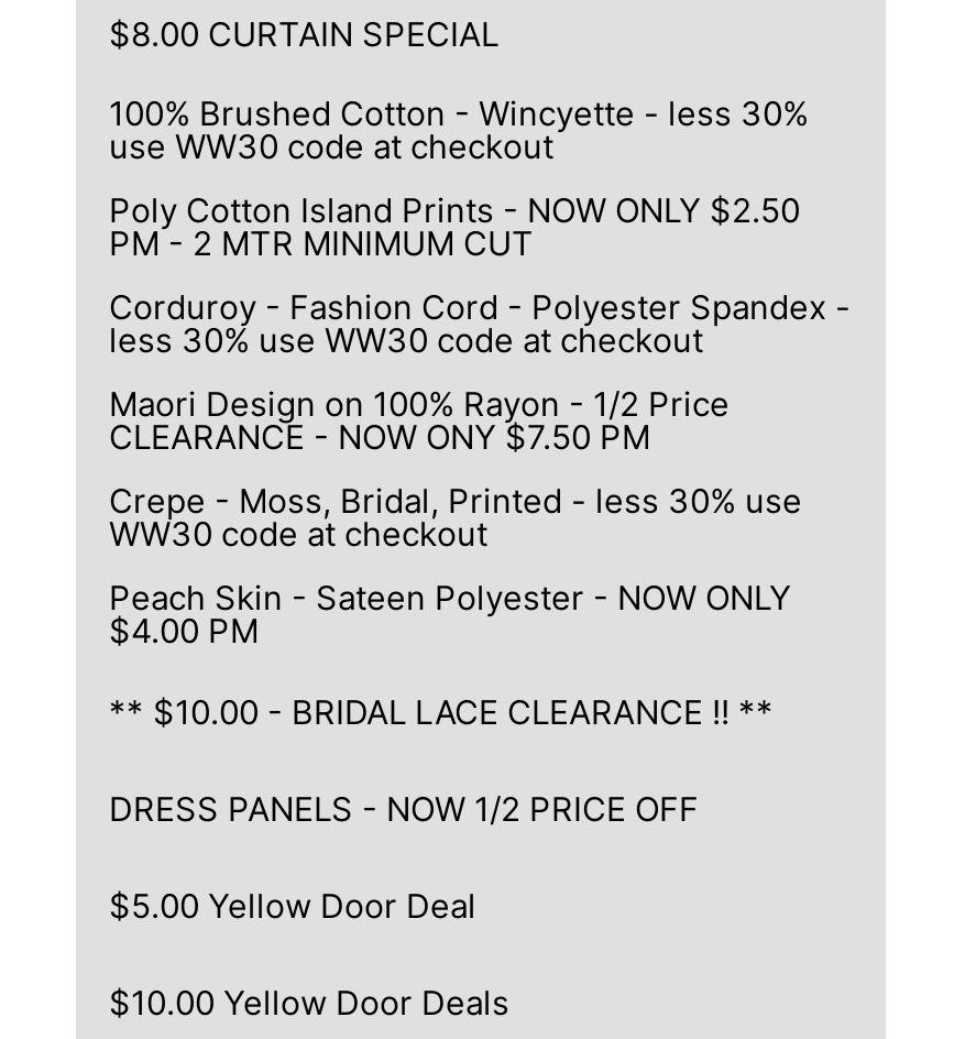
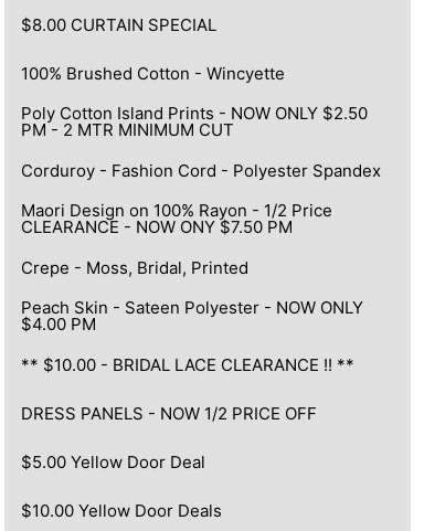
[109,93,809,168] 100% Brushed Cotton - Wincyette - less 30% | use WW30 code at checkout -> [21,63,285,84] 100% Brushed Cotton - Wincyette
[109,287,851,362] Corduroy - Fashion Cord - Polyester Spandex - | less 30% use WW30 code at checkout -> [21,160,381,181] Corduroy - Fashion Cord - Polyester Spandex
[109,481,802,555] Crepe - Moss, Bridal, Printed - less 30% use | WW30 code at checkout -> [21,257,248,278] Crepe - Moss, Bridal, Printed

